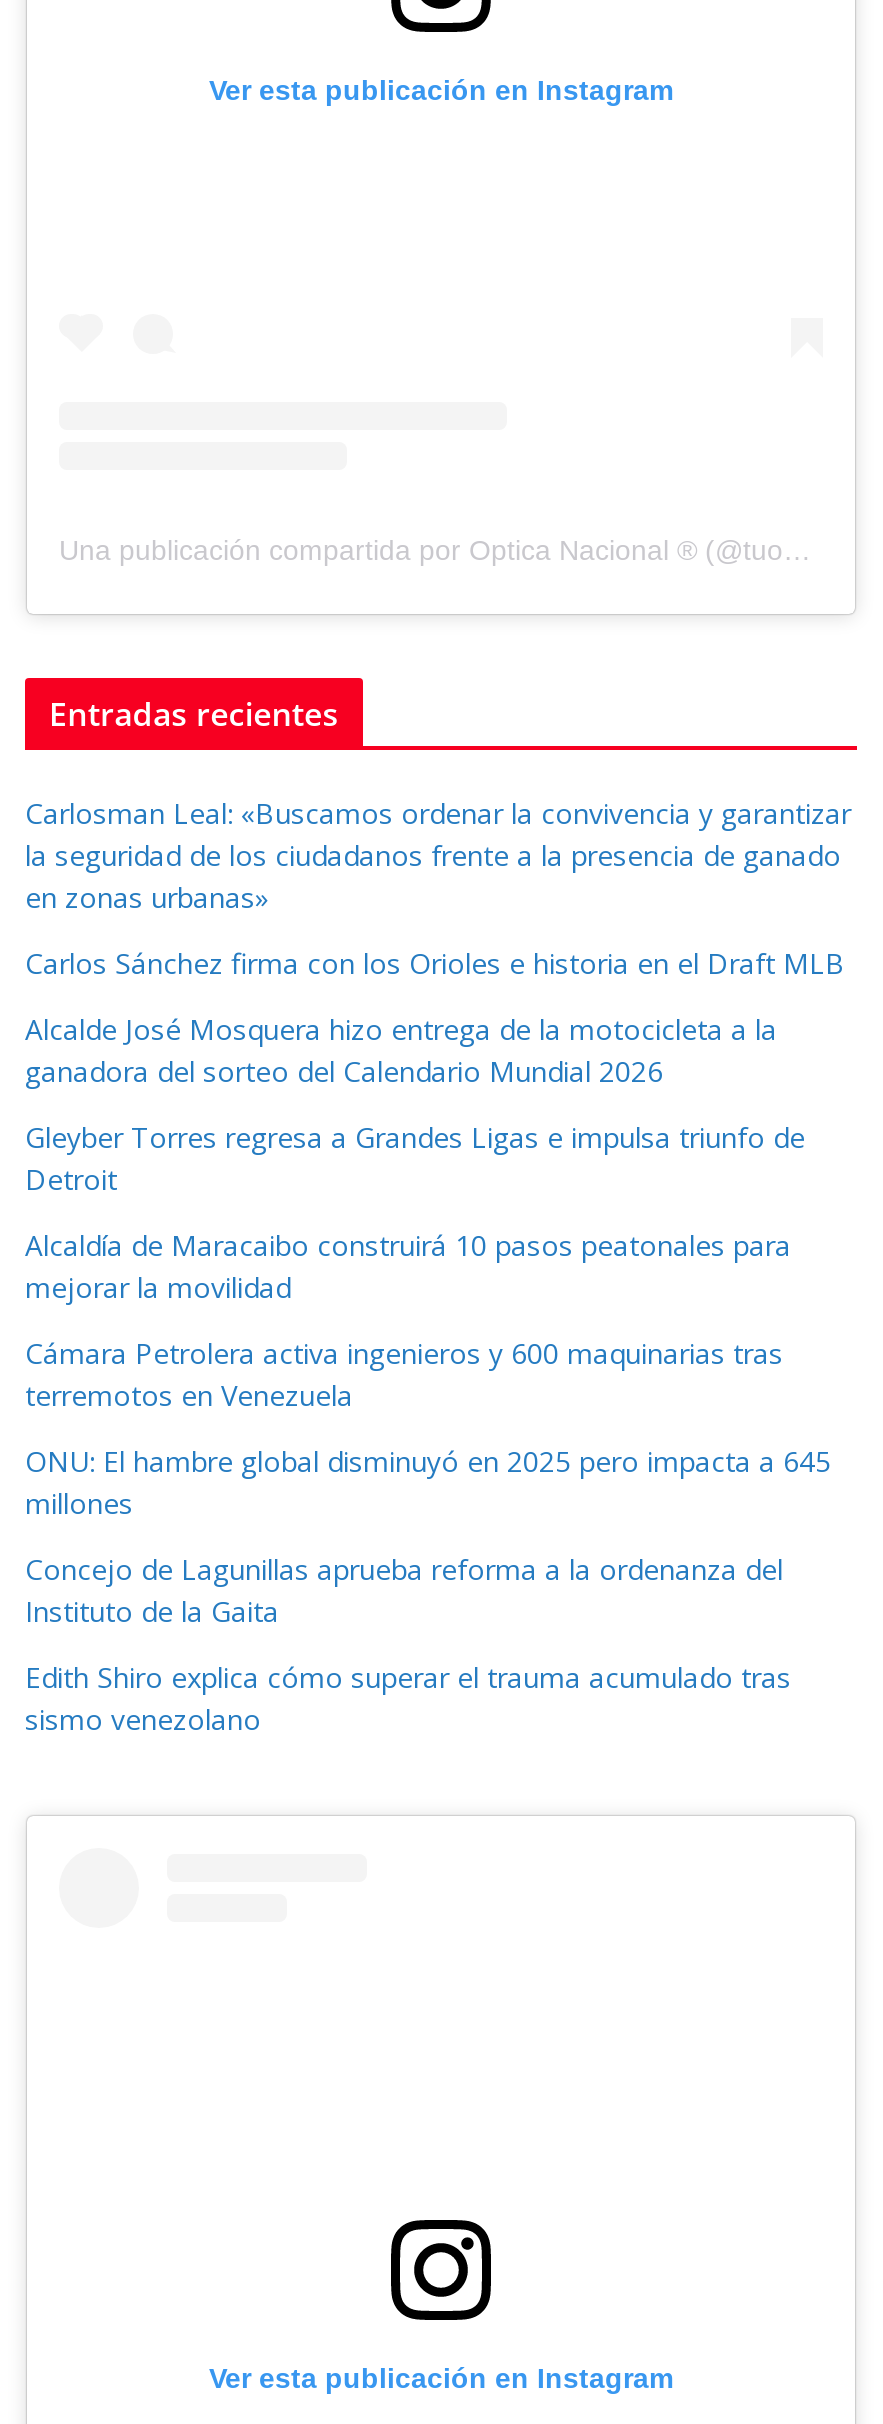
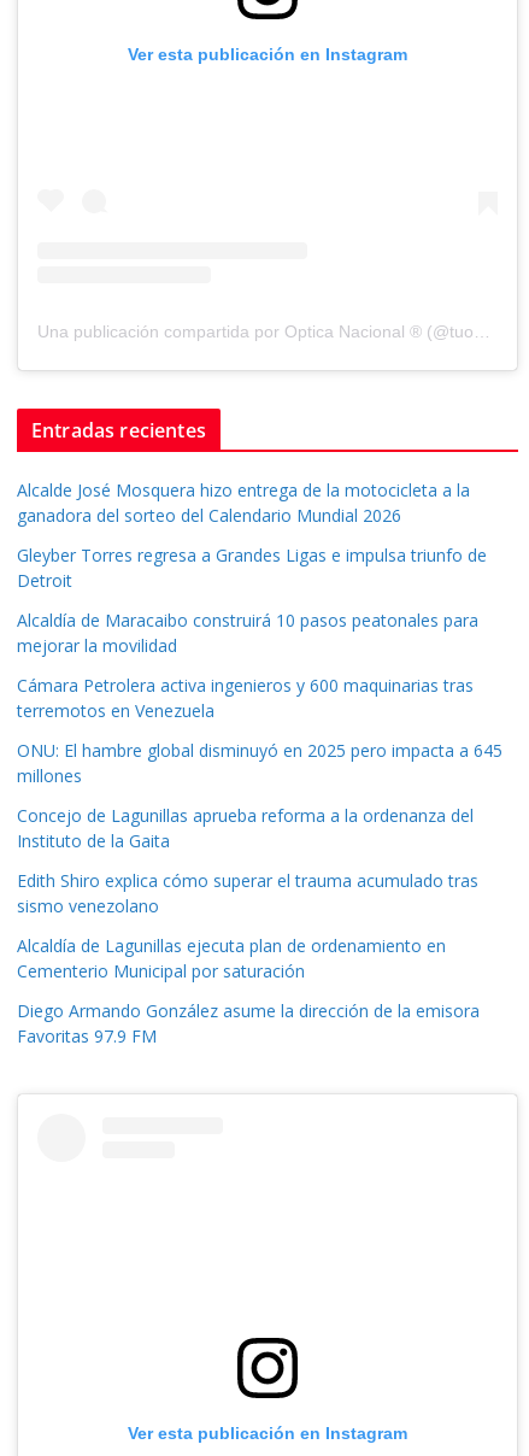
[25,795,851,983] Carlosman Leal: «Buscamos ordenar la convivencia y garantizar | la seguridad de los ciudadanos frente a la presencia de ganado | en zonas urbanas» | Carlos Sánchez firma con los Orioles e historia en el Draft MLB -> none
moved [25,1011,831,1739] -> [17,479,502,918]: Alcalde José Mosquera hizo entrega de la motocicleta a la | ganadora del sorteo del Calendario Mundial 2026 | Gleyber Torres regresa a Grandes Ligas e impulsa triunfo de | ... | Edith Shiro explica cómo superar el trauma acumulado tras | sismo venezolano
none -> [17,935,480,1048] Alcaldía de Lagunillas ejecuta plan de ordenamiento en | Cementerio Municipal por saturación | Diego Armando González asume la dirección de la emisora | Favoritas 97.9 FM

